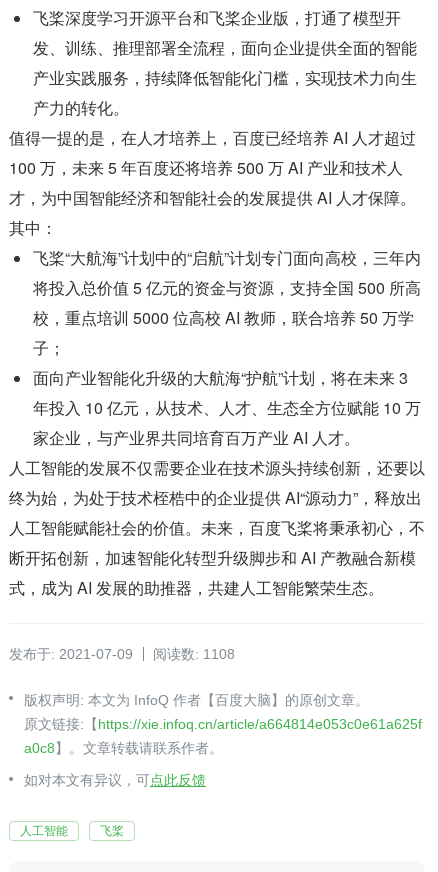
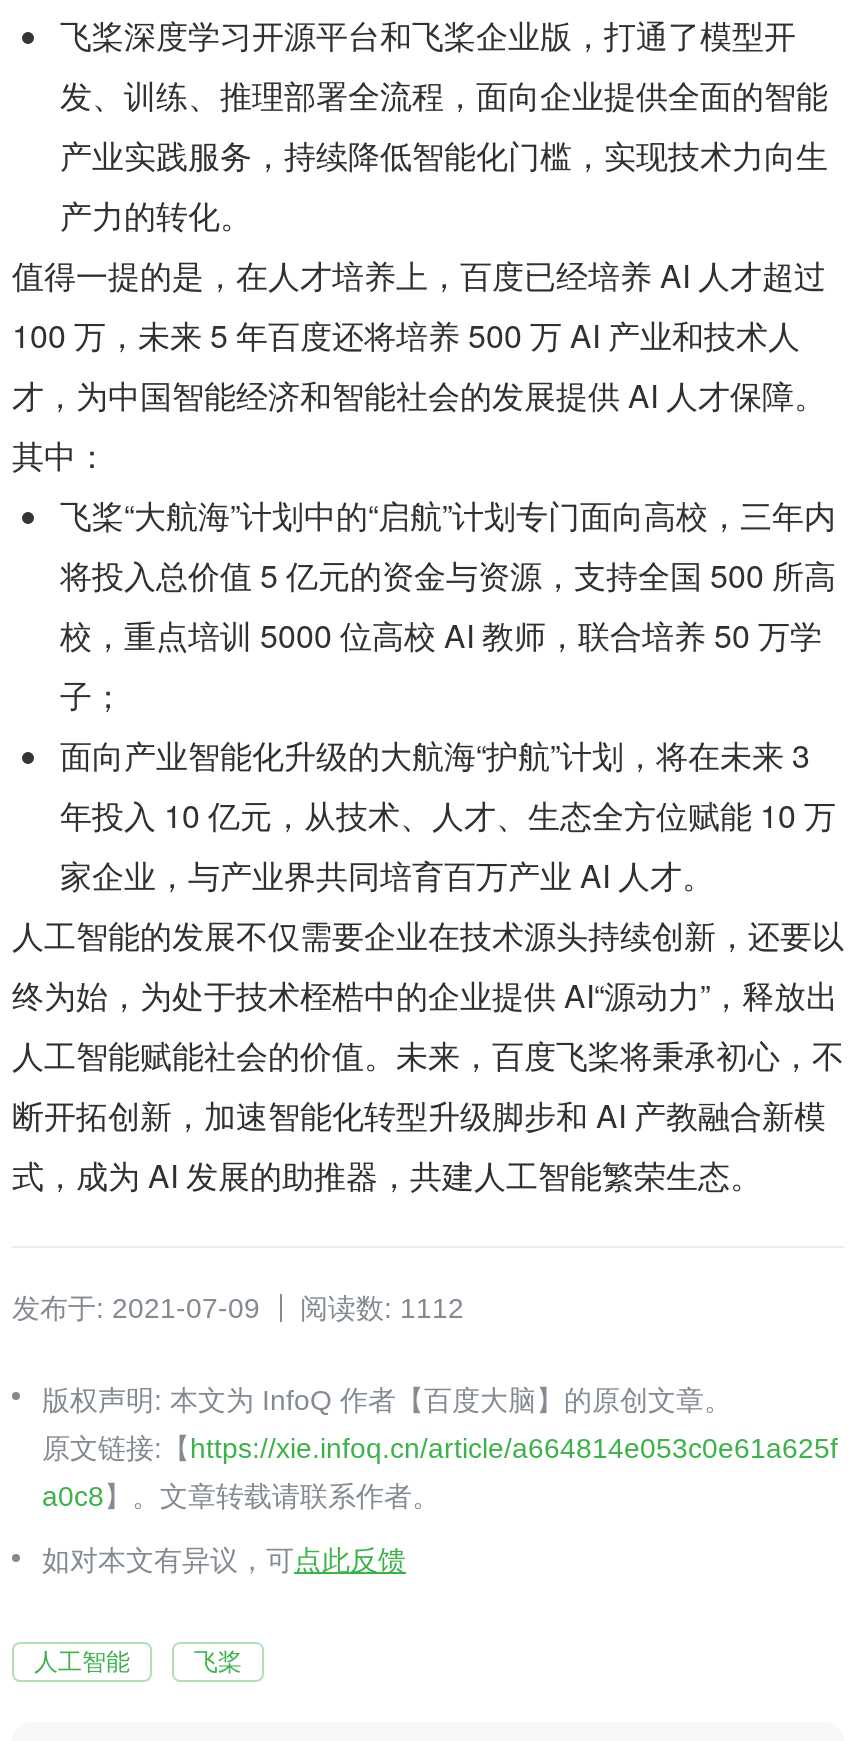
[9,646,235,662] 发布于: 2021-07-09 阅读数: 1108 -> [12,1291,464,1323] 发布于: 2021-07-09 阅读数: 1112

